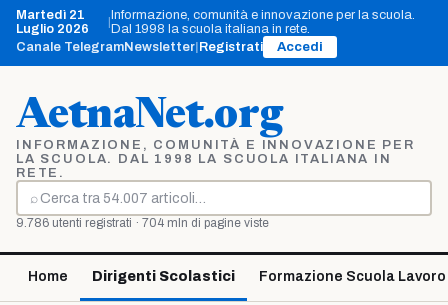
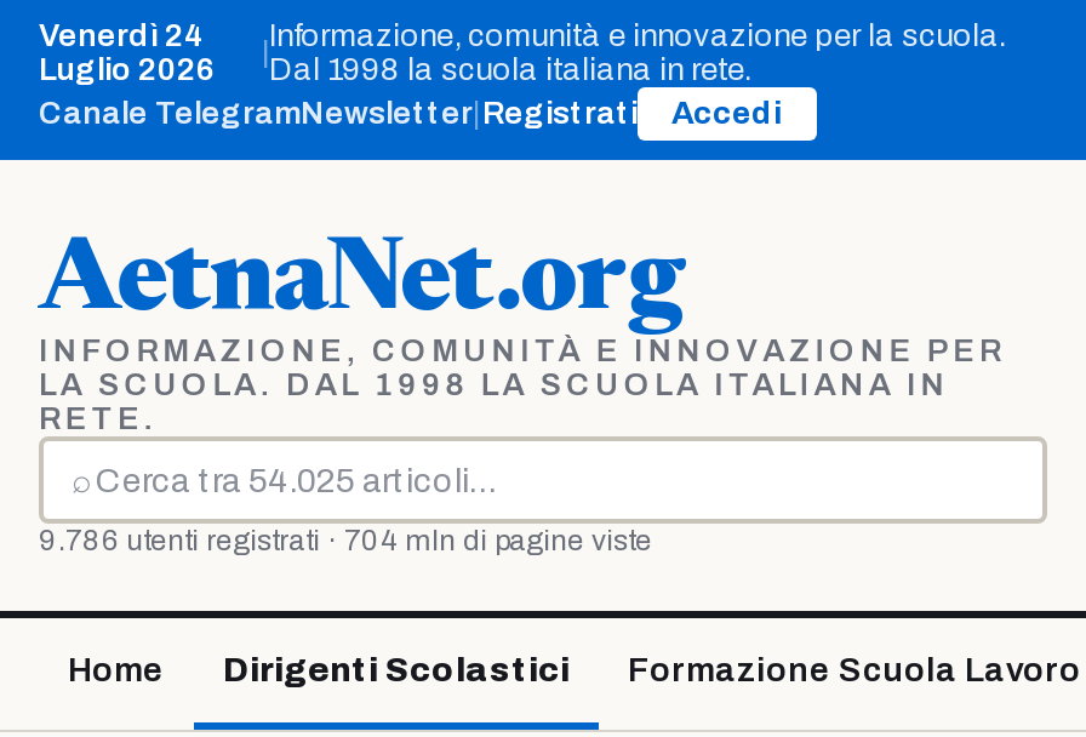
[16,8,85,22] Martedì 21 -> [39,19,206,53] Venerdì 24

